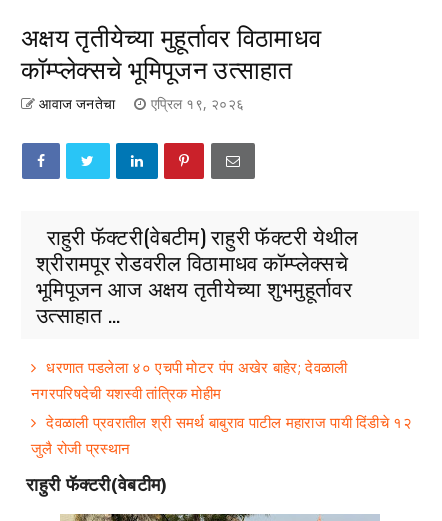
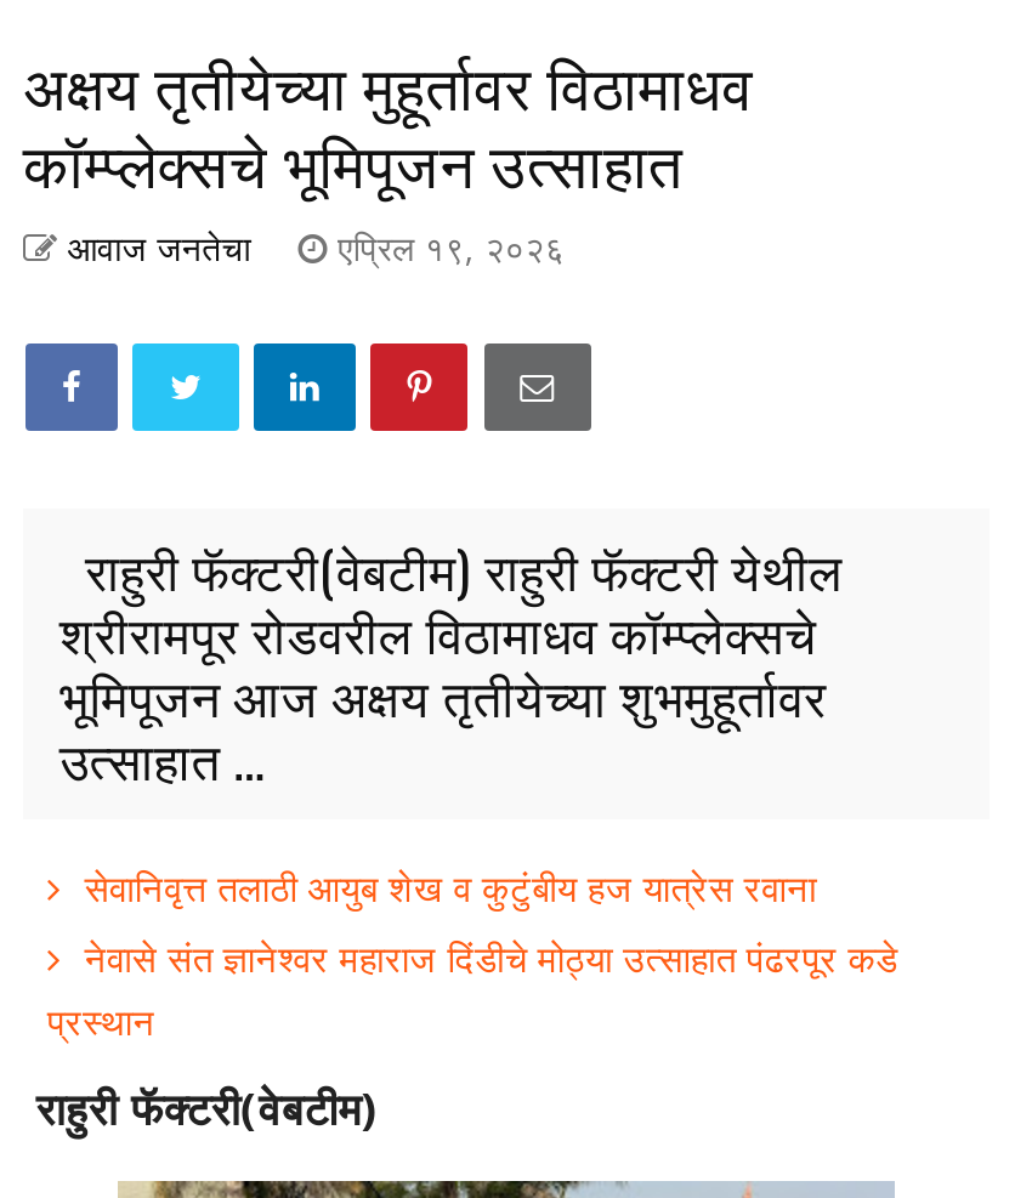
[31,357,412,458] धरणात पडलेला ४० एचपी मोटर पंप अखेर बाहेर; देवळाली | नगरपरिषदेची यशस्वी तांत्रिक मोहीम | देवळाली प्रवरातील श्री समर्थ बाबुराव पाटील महाराज पायी दिंडीचे १२ | जुलै रोजी प्रस्थान -> [47,864,898,1046] सेवानिवृत्त तलाठी आयुब शेख व कुटुंबीय हज यात्रेस रवाना | नेवासे संत ज्ञानेश्वर महाराज दिंडीचे मोठ्या उत्साहात पंढरपूर कडे | प्रस्थान

